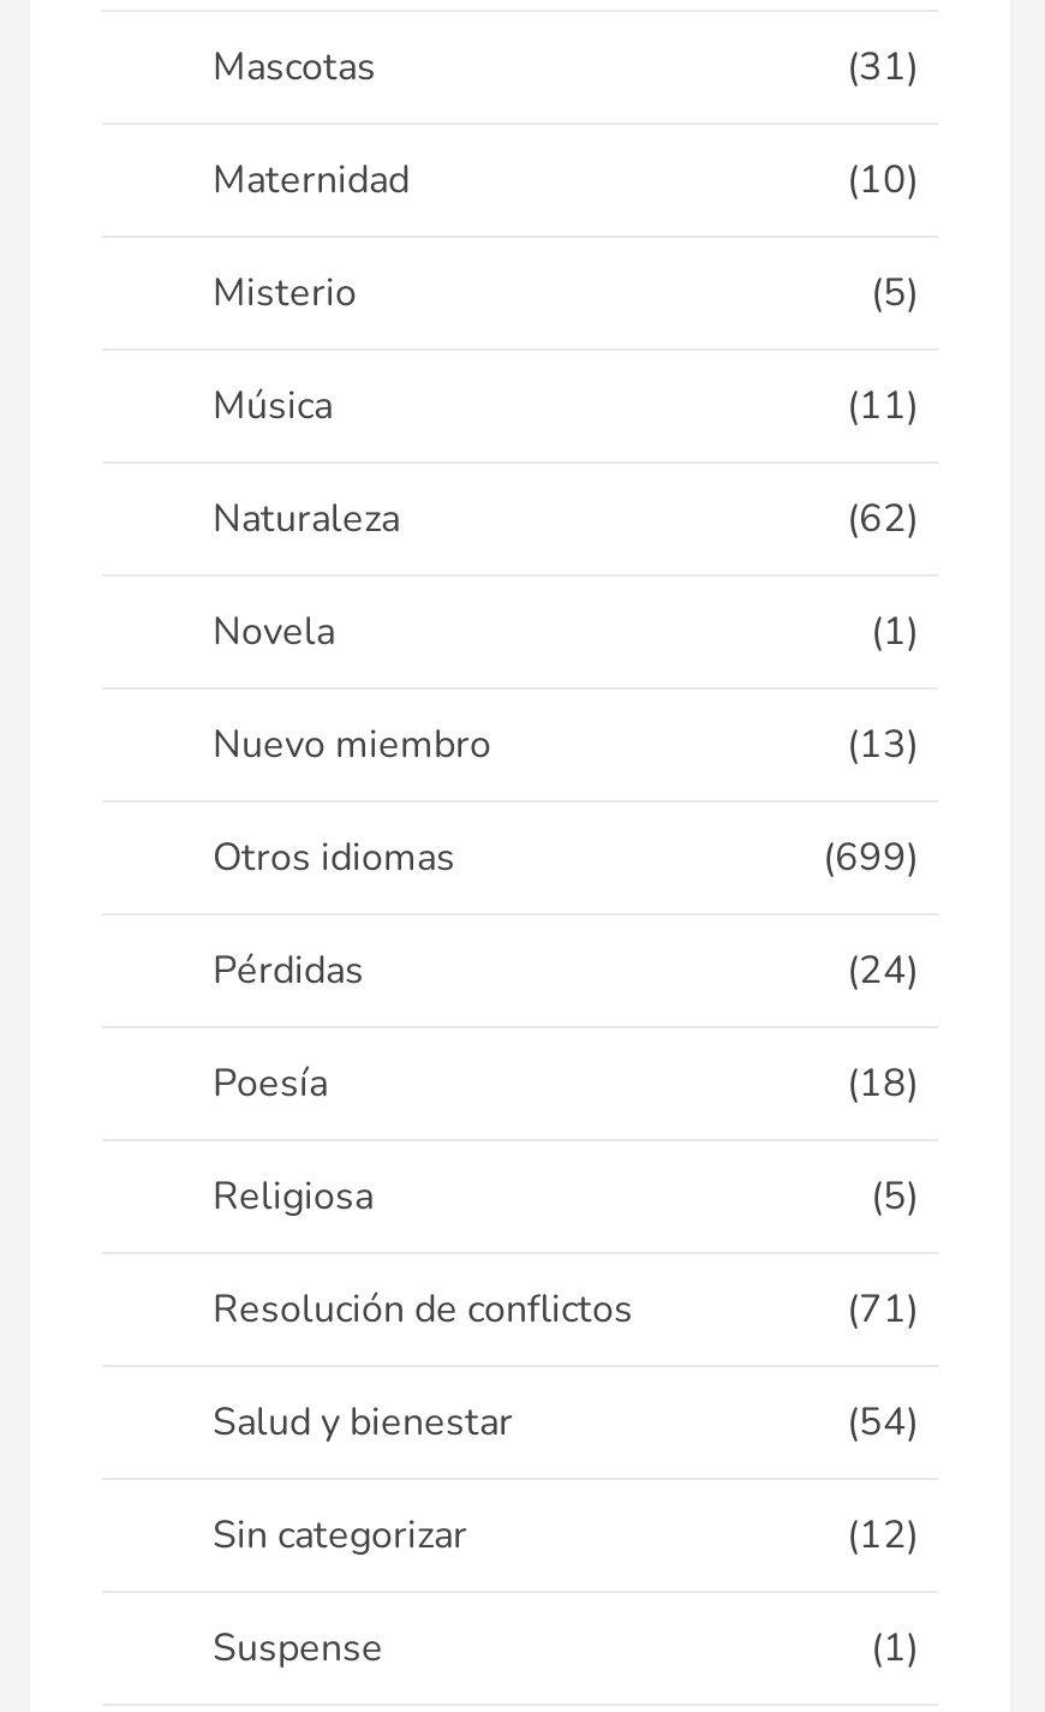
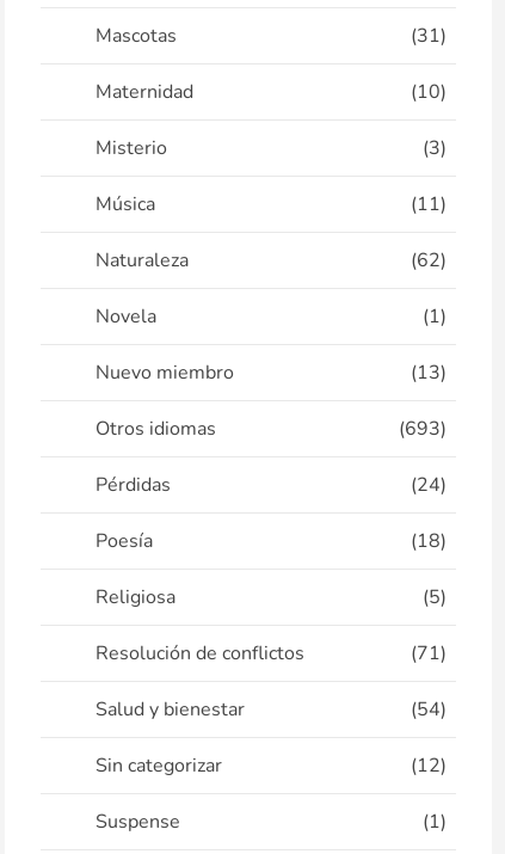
[871,267,919,320] (5) -> [423,135,447,161] (3)
[823,832,919,885] (699) -> [399,416,447,442] (693)

